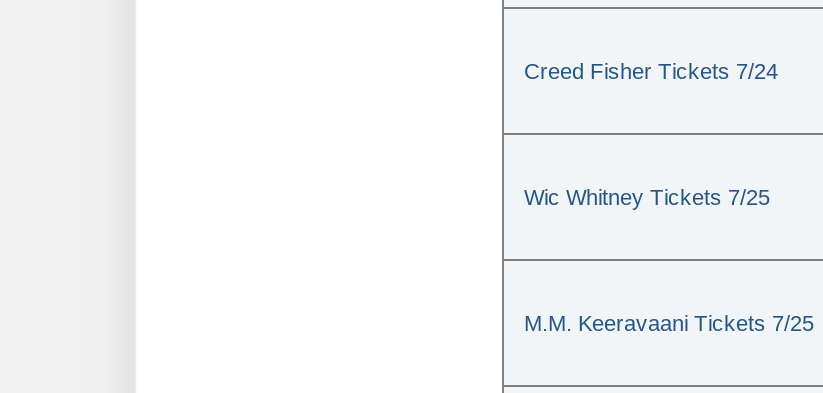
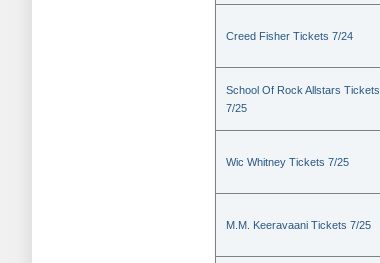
none -> [226,84,380,114] School Of Rock Allstars Tickets | 7/25

